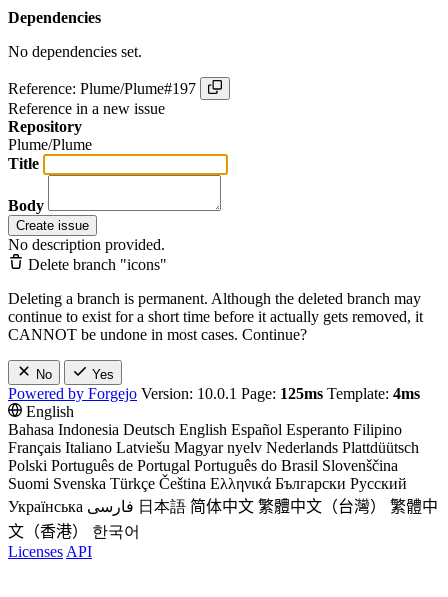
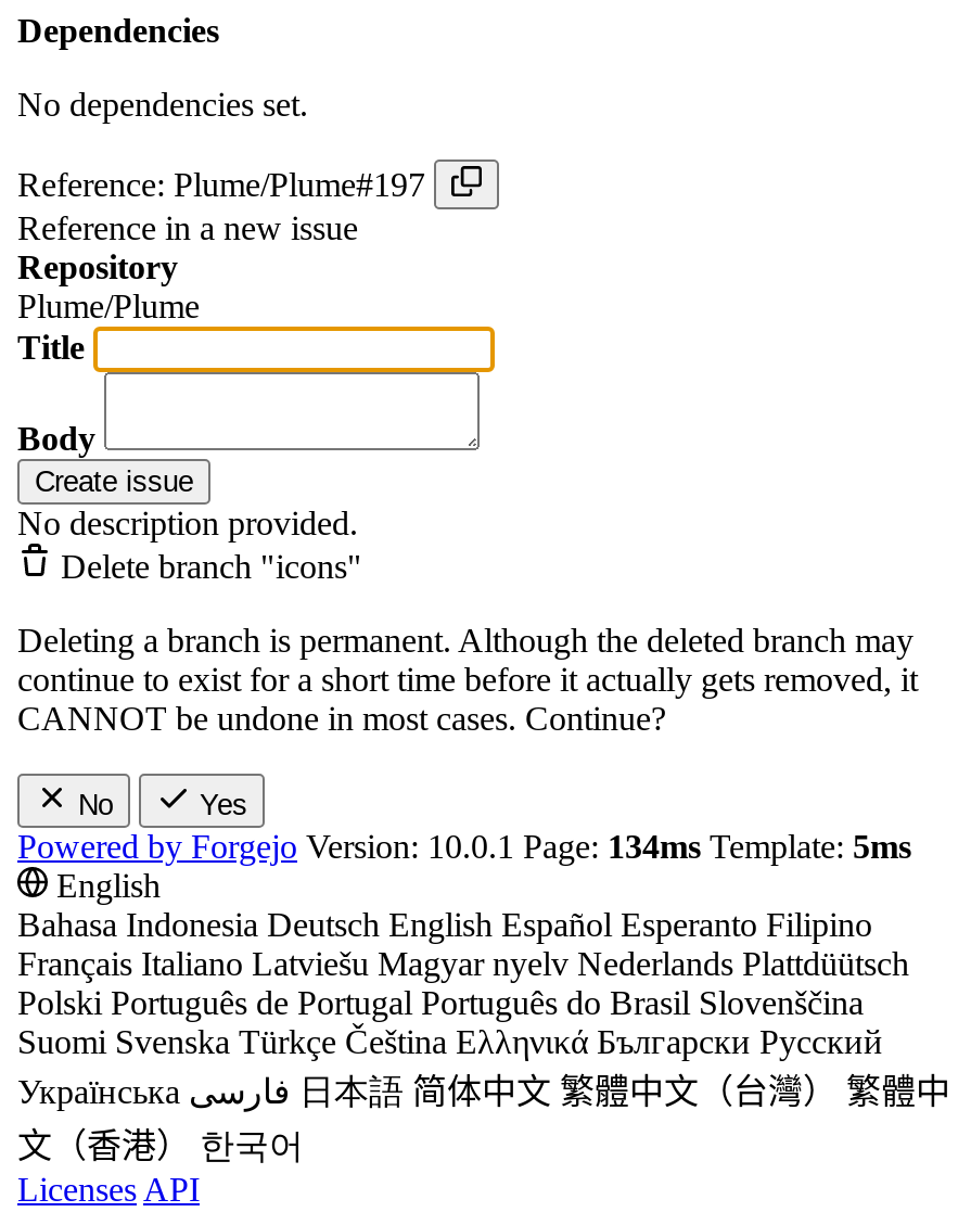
[8,385,420,402] Powered by Forgejo Version: 10.0.1 Page: 125ms Template: 4ms -> [17,828,911,865] Powered by Forgejo Version: 10.0.1 Page: 134ms Template: 5ms

